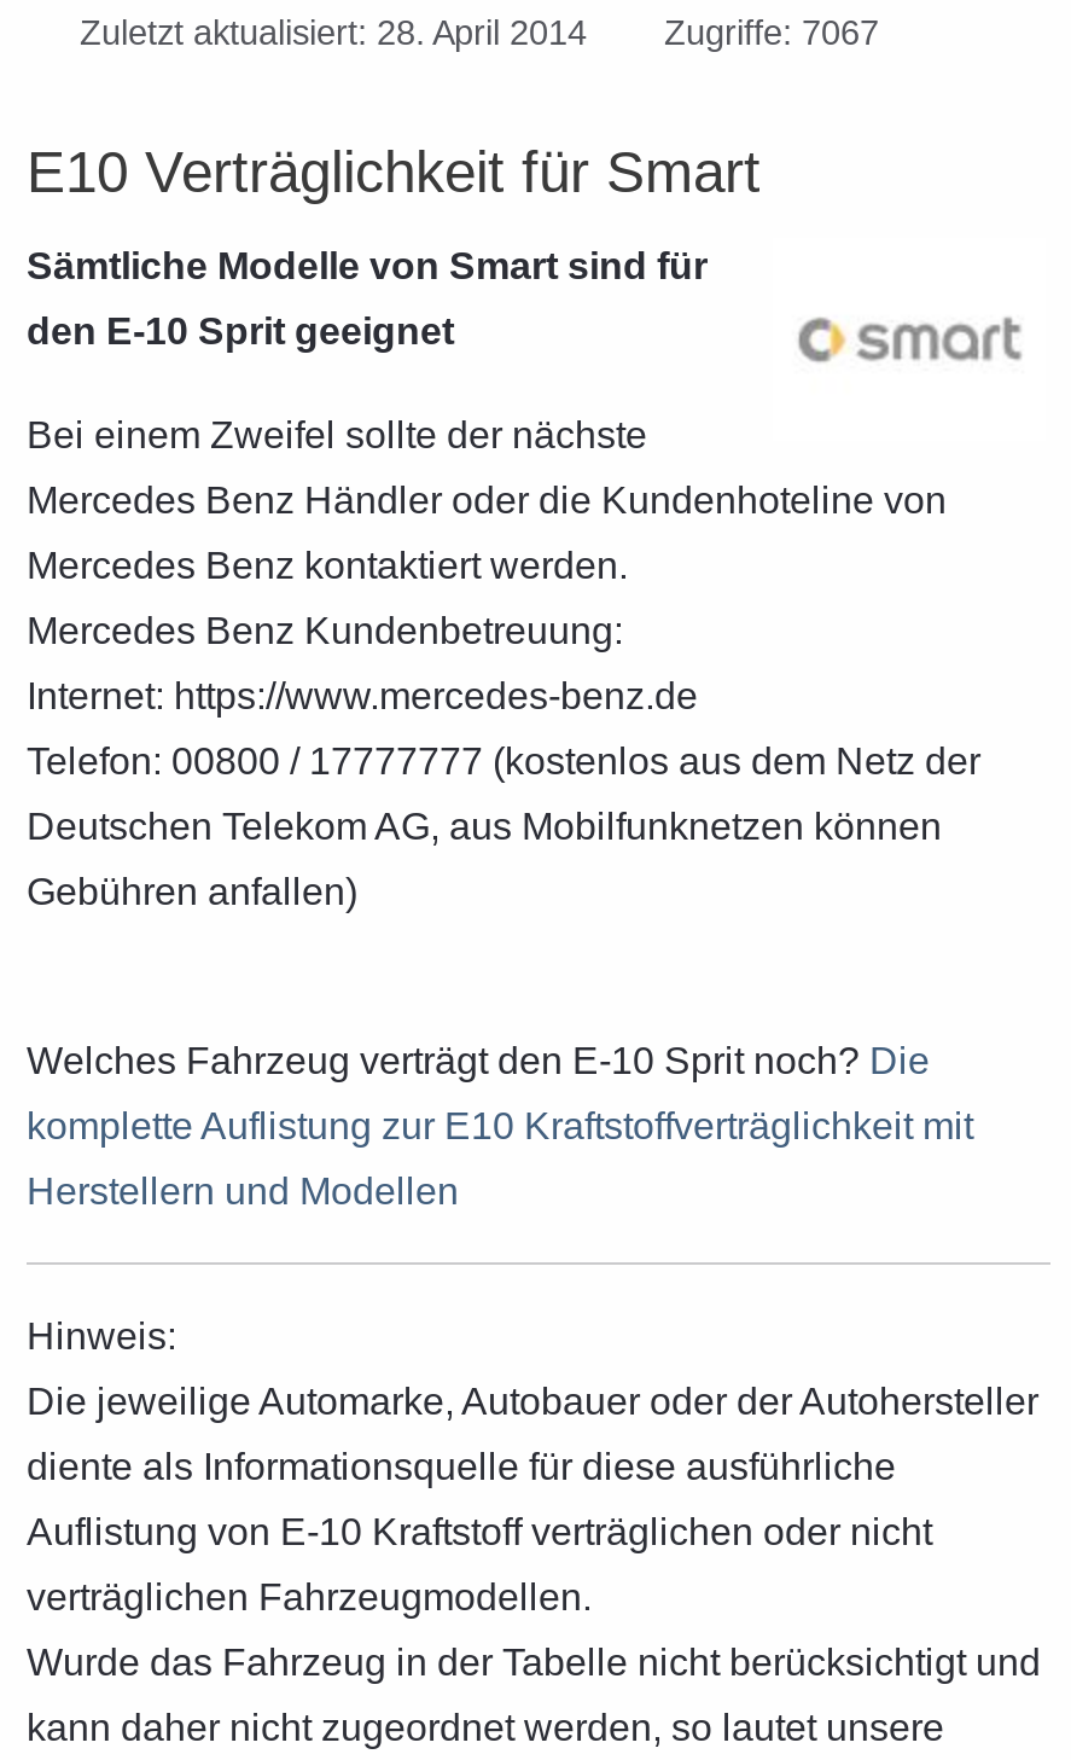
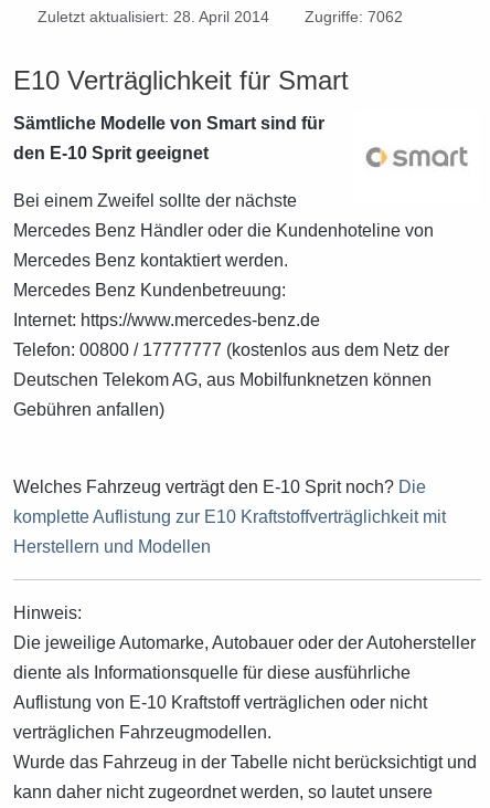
[80,14,879,52] Zuletzt aktualisiert: 28. April 2014 Zugriffe: 7067 -> [38,8,403,26] Zuletzt aktualisiert: 28. April 2014 Zugriffe: 7062

